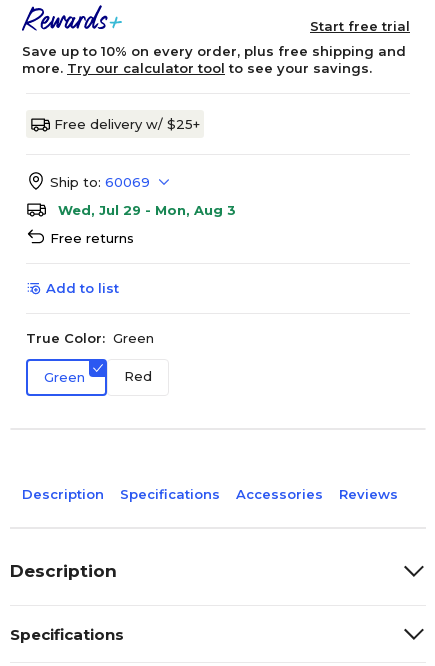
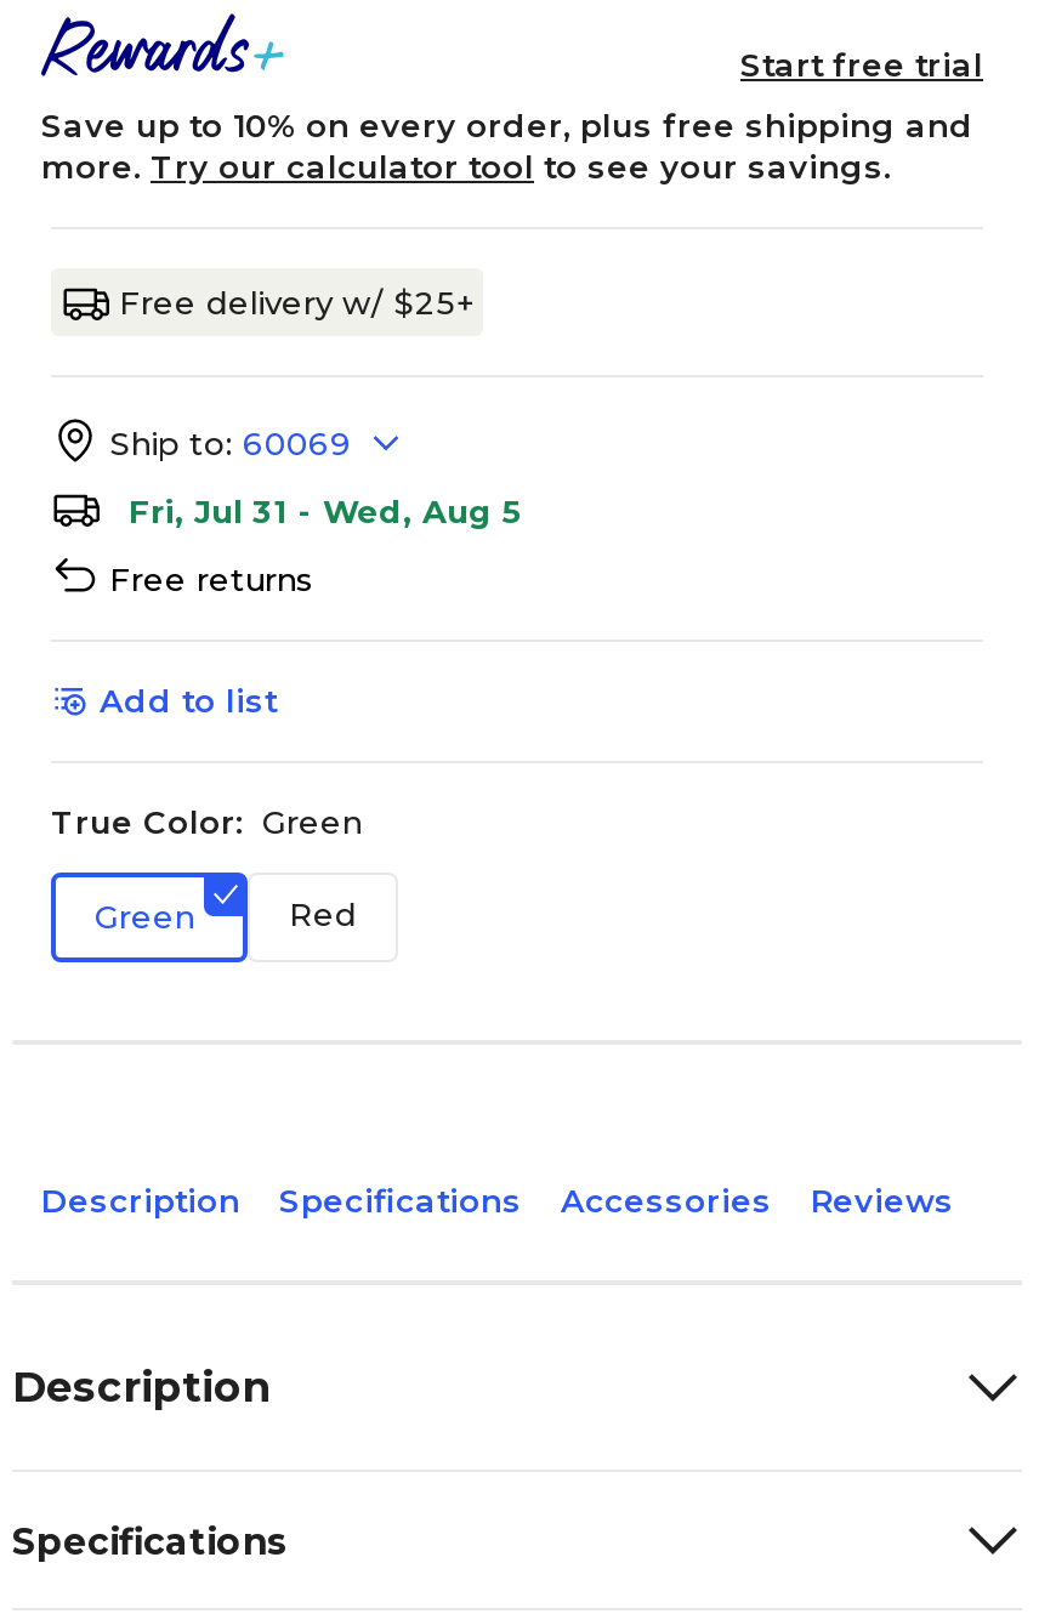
[58,202,236,218] Wed, Jul 29 - Mon, Aug 3 -> [129,491,522,530] Fri, Jul 31 - Wed, Aug 5

